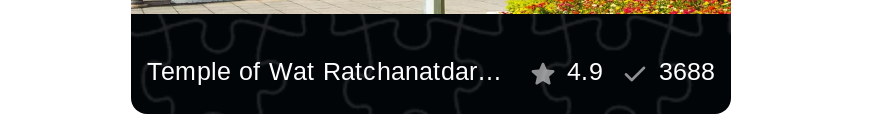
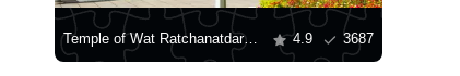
[567,58,715,86] 4.9 3688 -> [293,32,374,47] 4.9 3687

